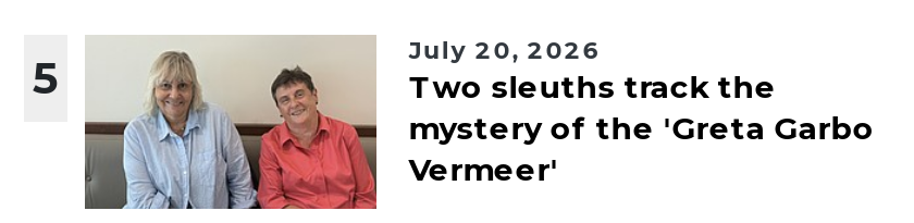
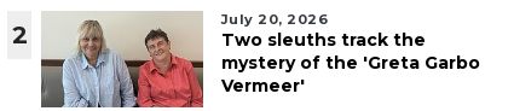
[33,52,59,104] 5 -> [11,20,27,49] 2

